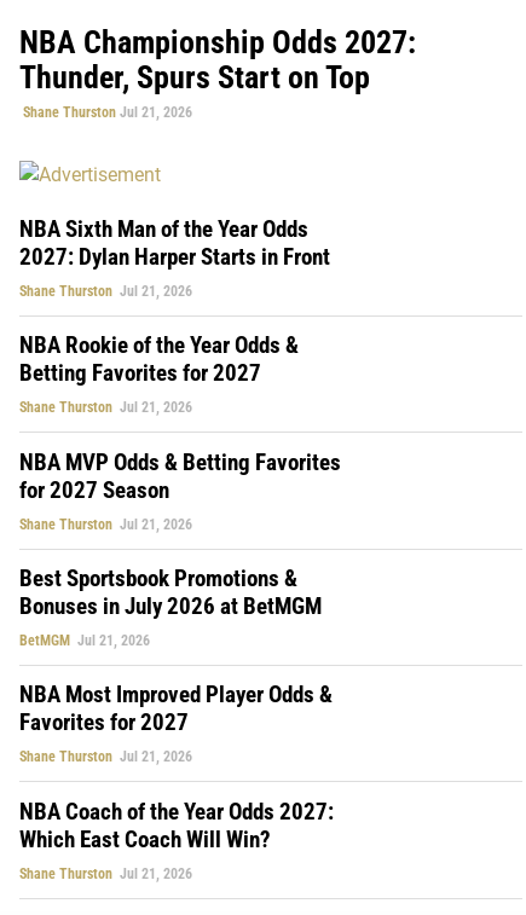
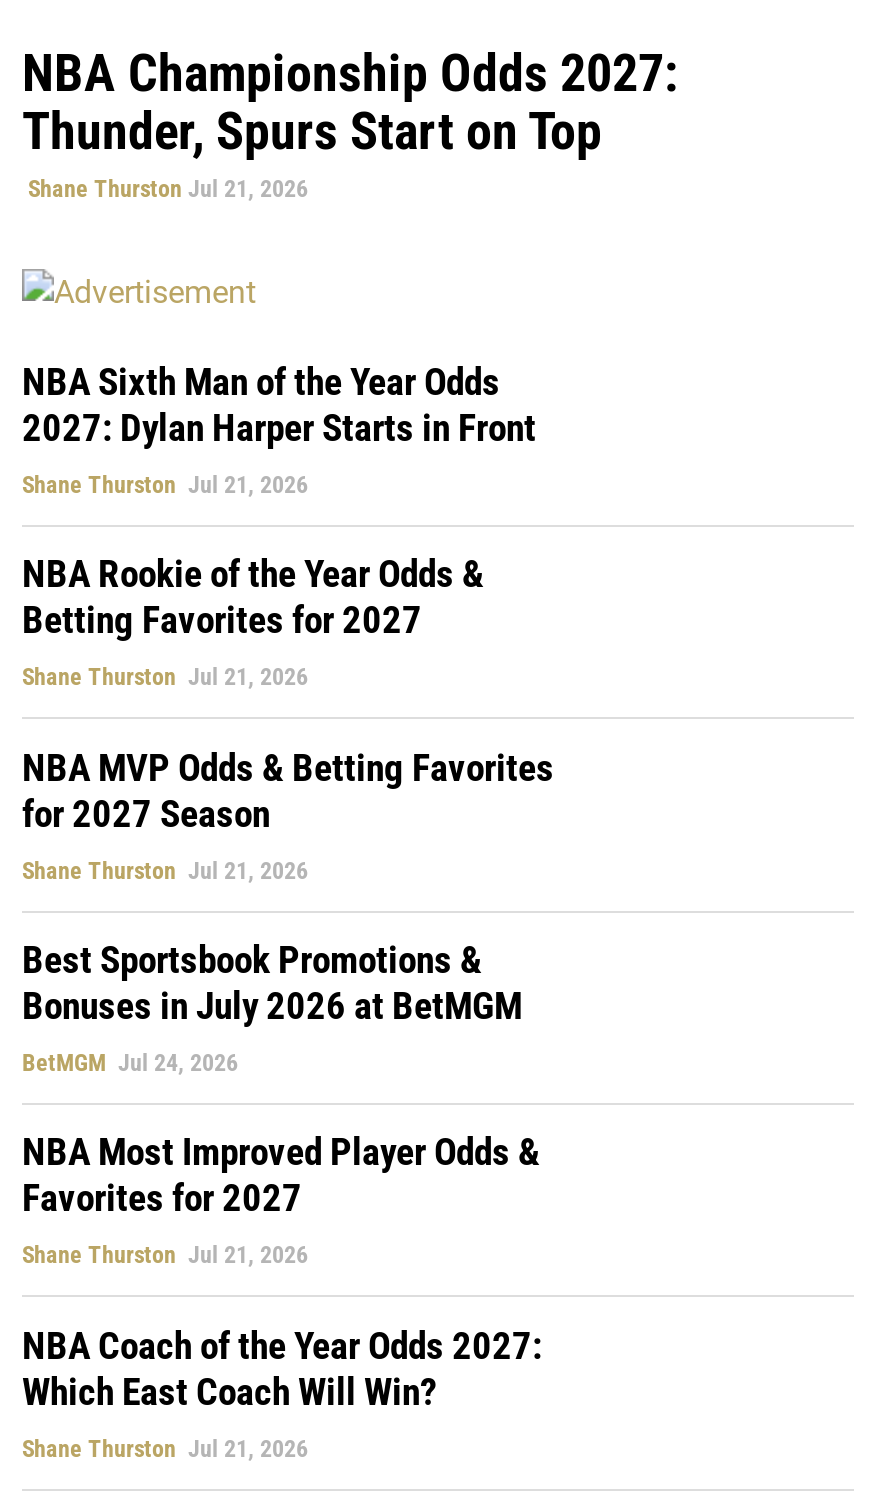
[19,632,150,649] BetMGM Jul 21, 2026 -> [22,1049,238,1077] BetMGM Jul 24, 2026

